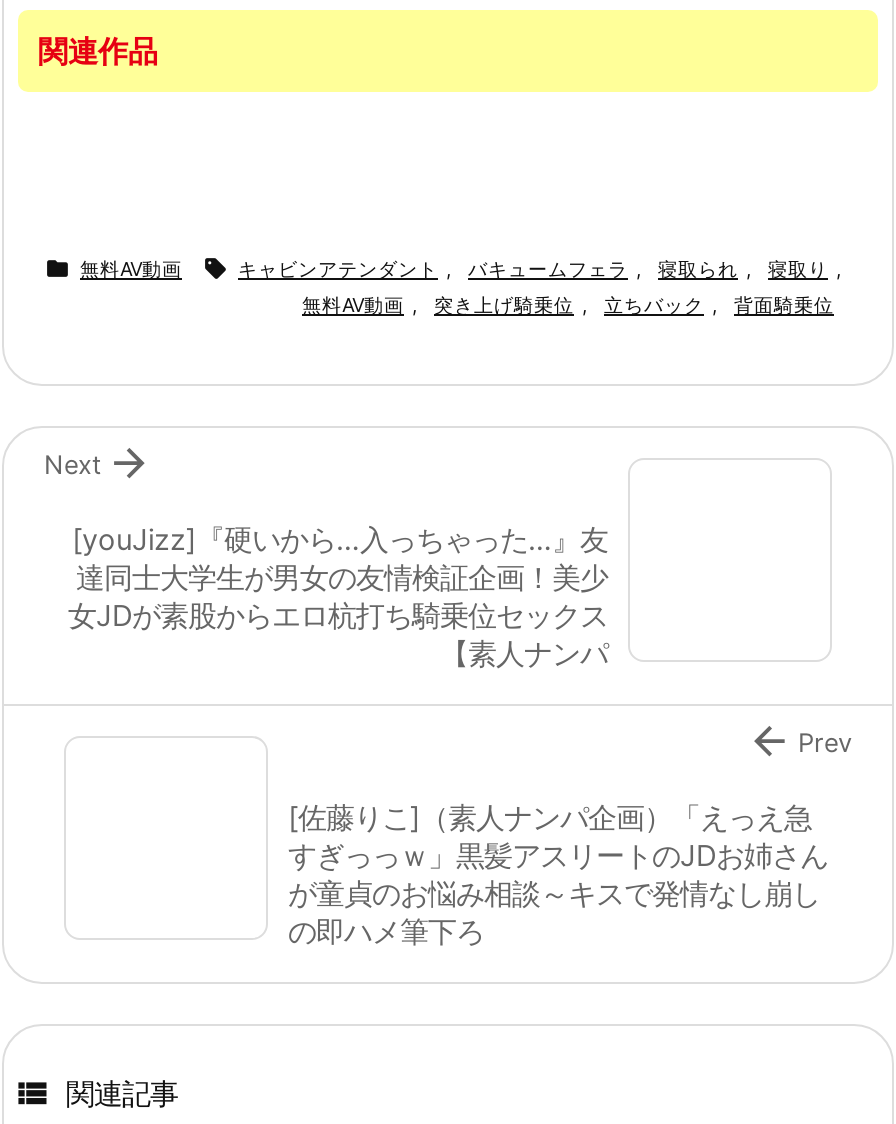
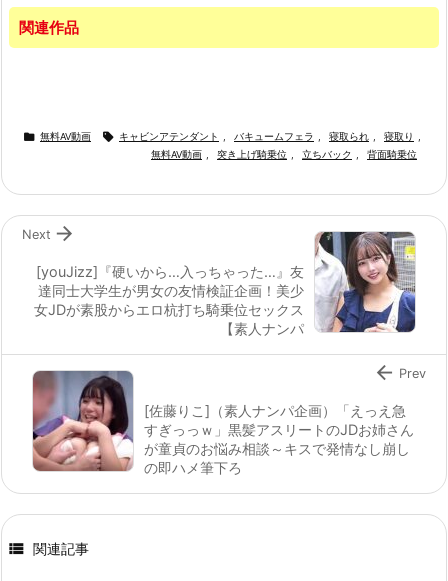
none -> [314,231,416,333] [image]
none -> [32,370,134,472] [image]

